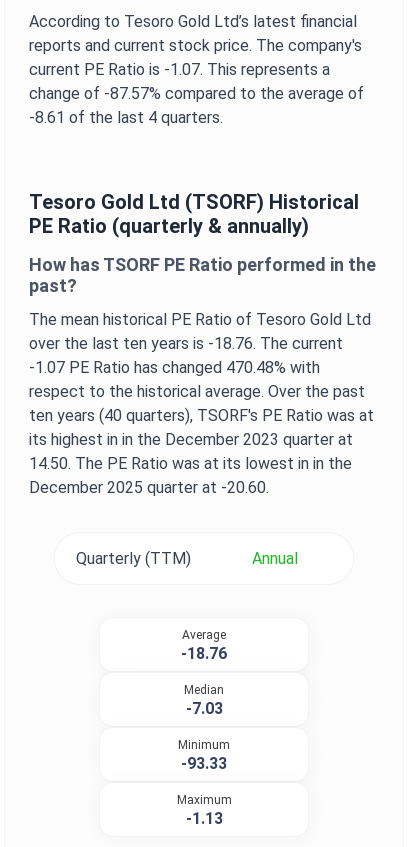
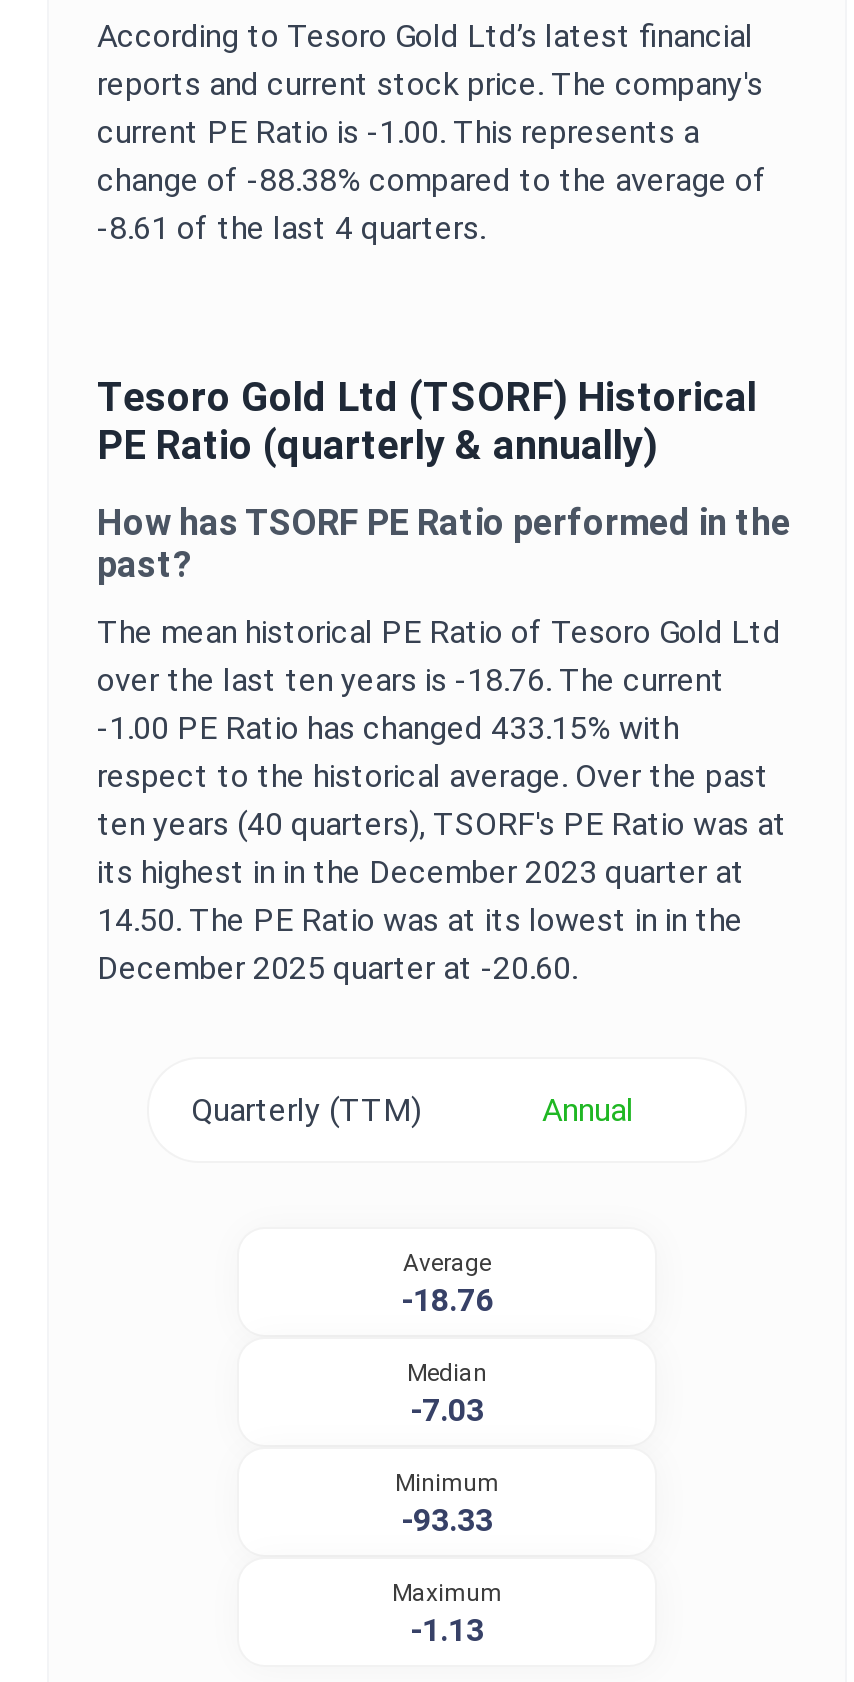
[29,60,330,79] current PE Ratio is -1.07. This represents a -> [97,113,699,151] current PE Ratio is -1.00. This represents a
[29,84,364,103] change of -87.57% compared to the average of -> [97,161,767,199] change of -88.38% compared to the average of
[29,358,320,377] -1.07 PE Ratio has changed 470.48% with -> [97,709,679,747] -1.00 PE Ratio has changed 433.15% with

